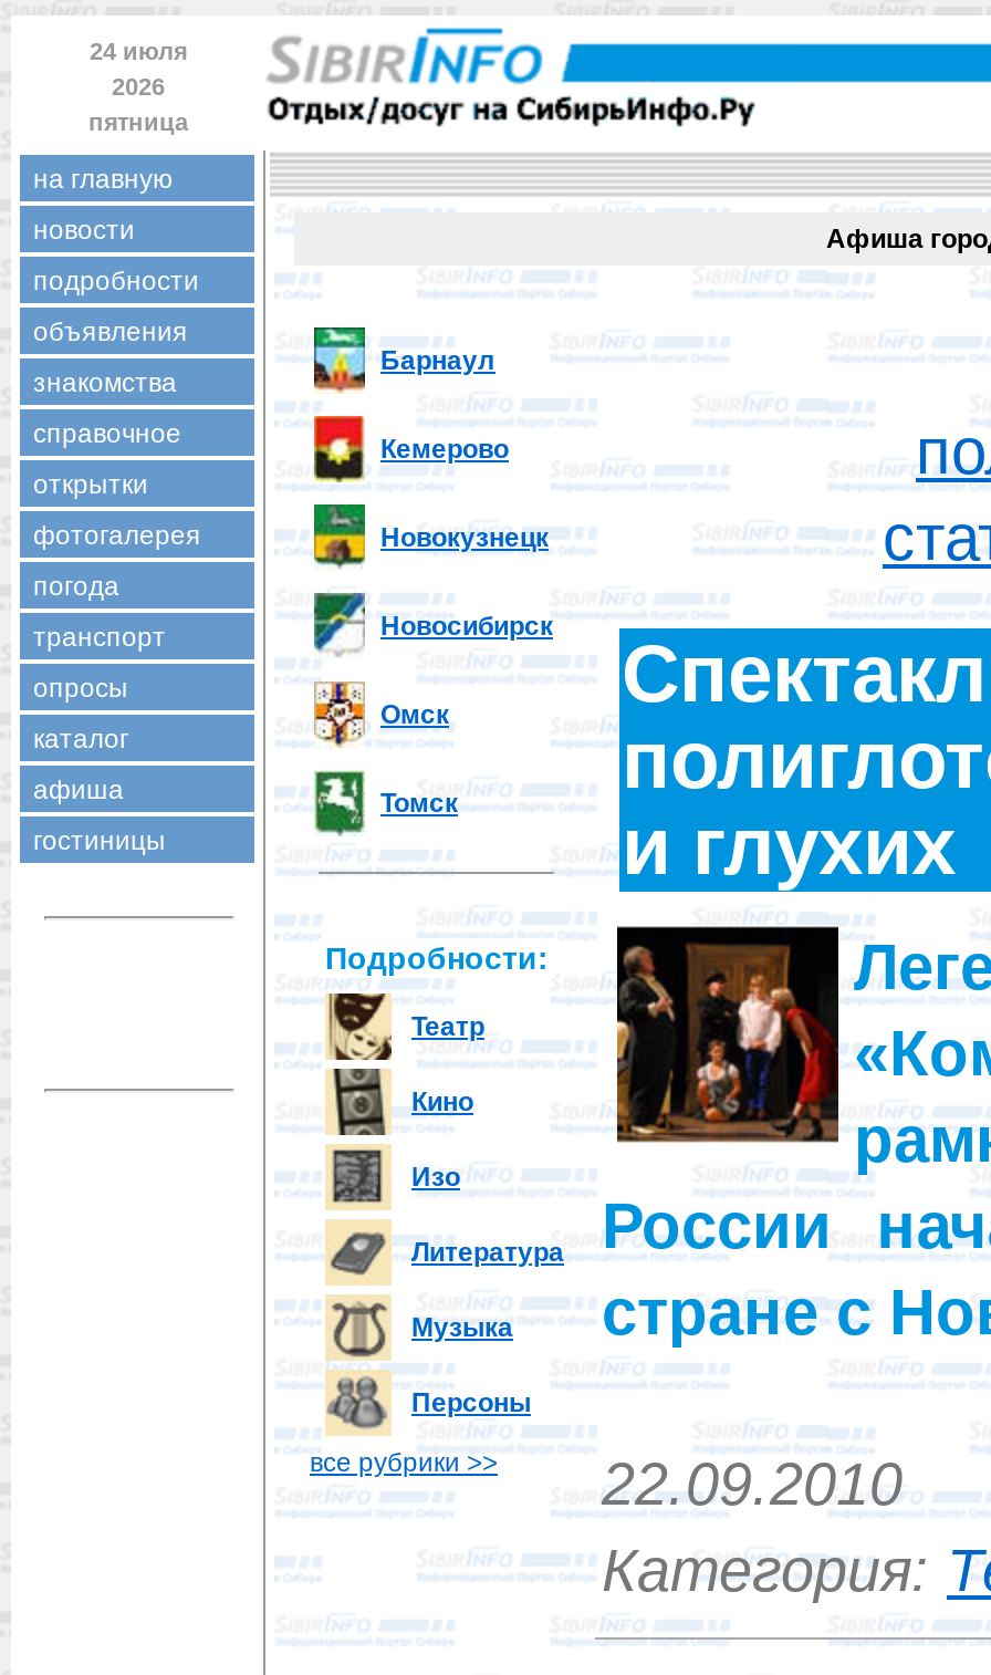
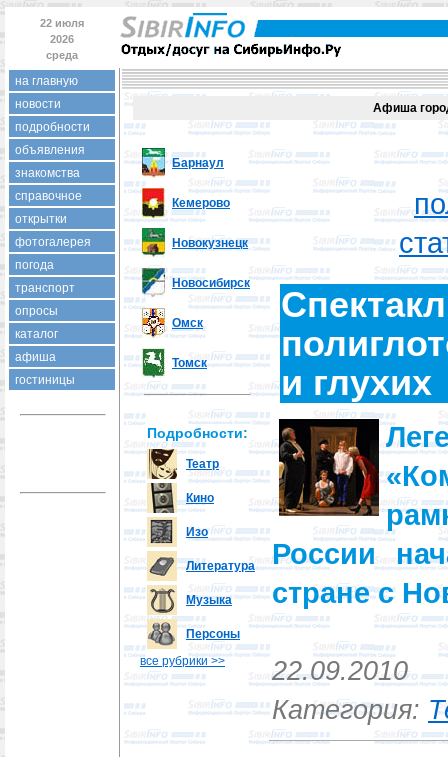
[90,38,187,64] 24 июля -> [40,17,84,29] 22 июля
[88,108,188,135] пятница -> [46,49,78,61] среда

